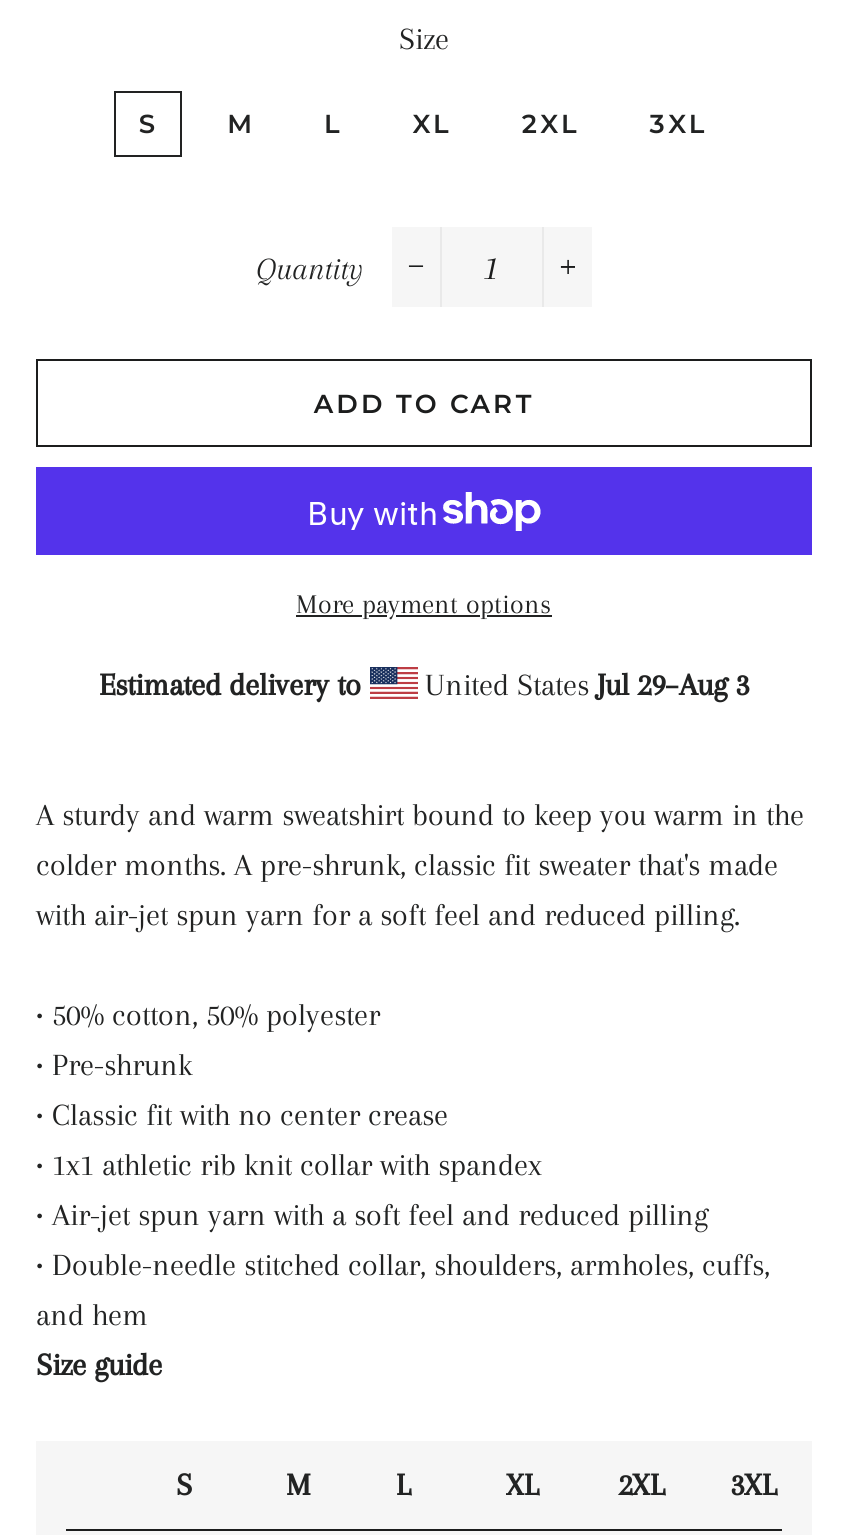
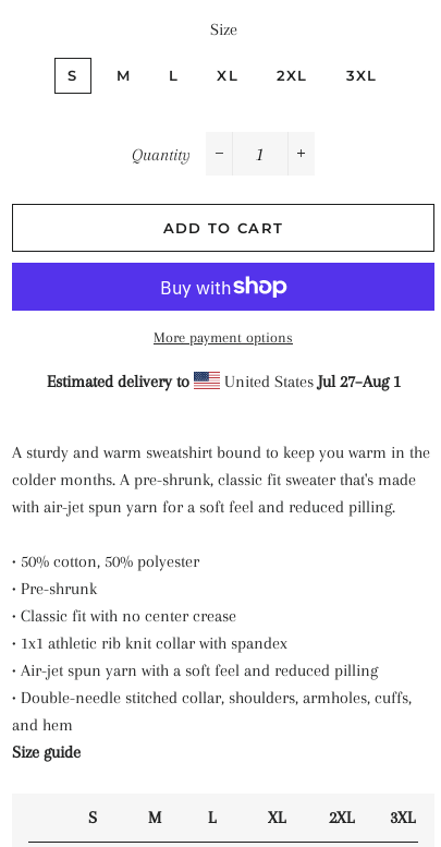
[417,667,749,703] United States Jul 29–Aug 3 -> [219,372,400,391] United States Jul 27–Aug 1

